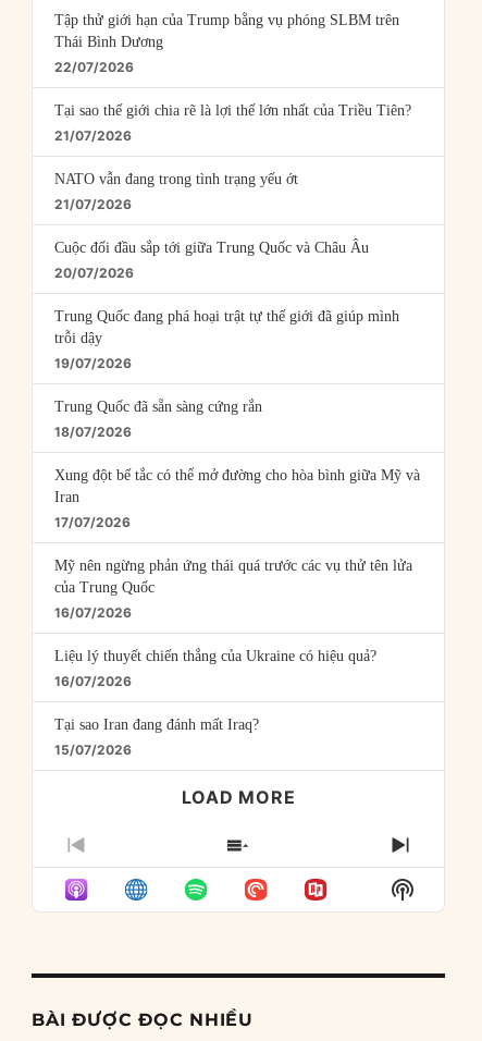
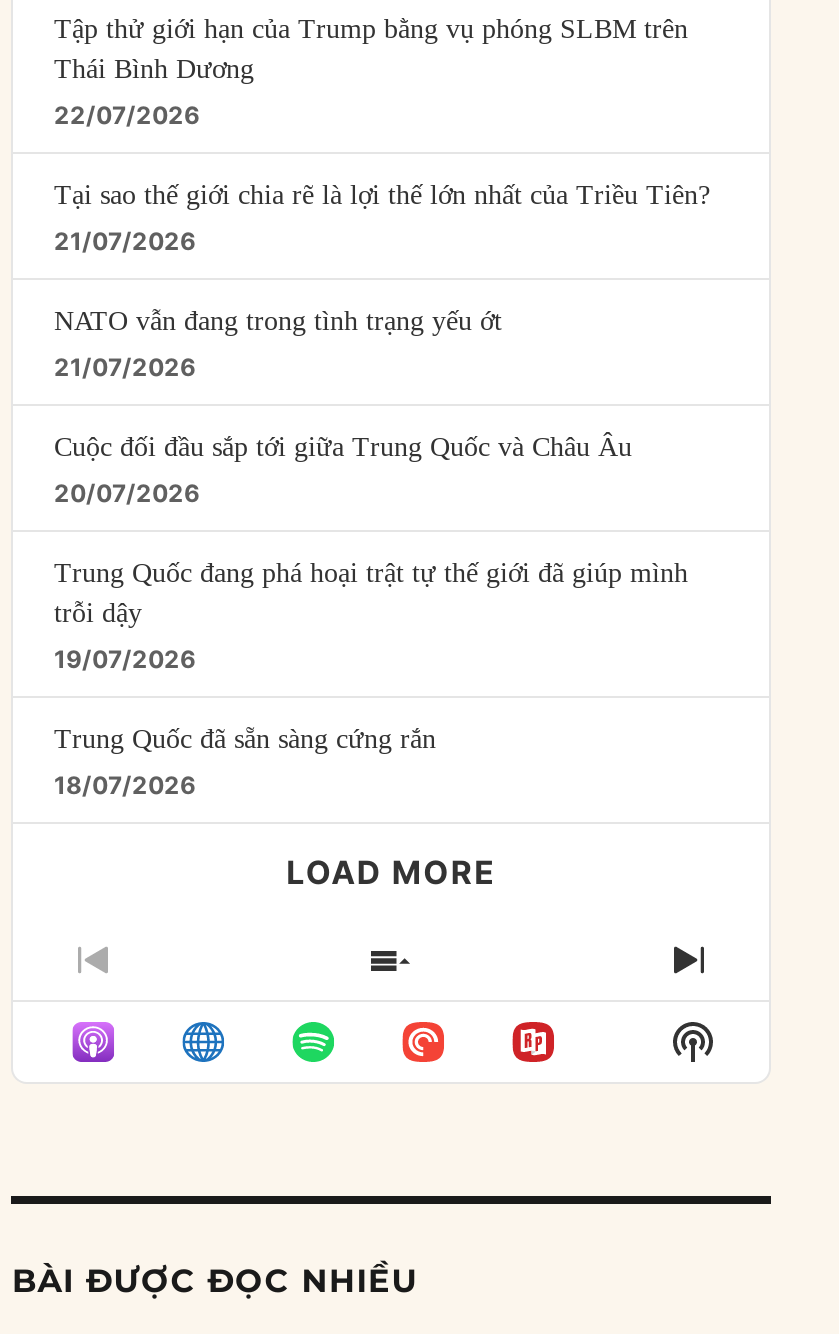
[55,467,421,758] Xung đột bế tắc có thể mở đường cho hòa bình giữa Mỹ và | Iran | 17/07/2026 | Mỹ nên ngừng phản ứng thái quá trước các vụ thử tên lửa | của Trung Quốc | 16/07/2026 | Liệu lý thuyết chiến thắng của Ukraine có hiệu quả? | 16/07/2026 | Tại sao Iran đang đánh mất Iraq? | 15/07/2026 -> none

